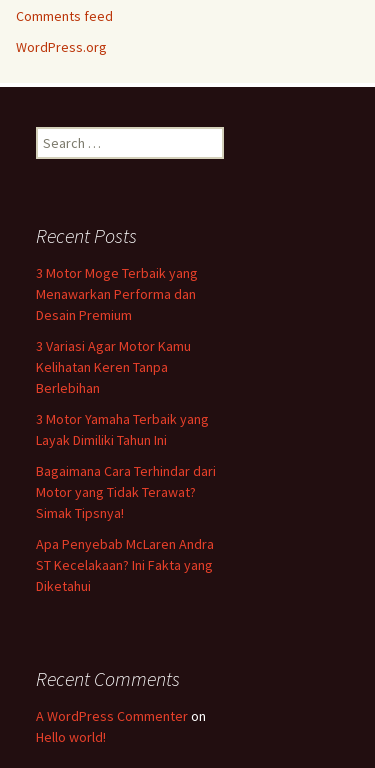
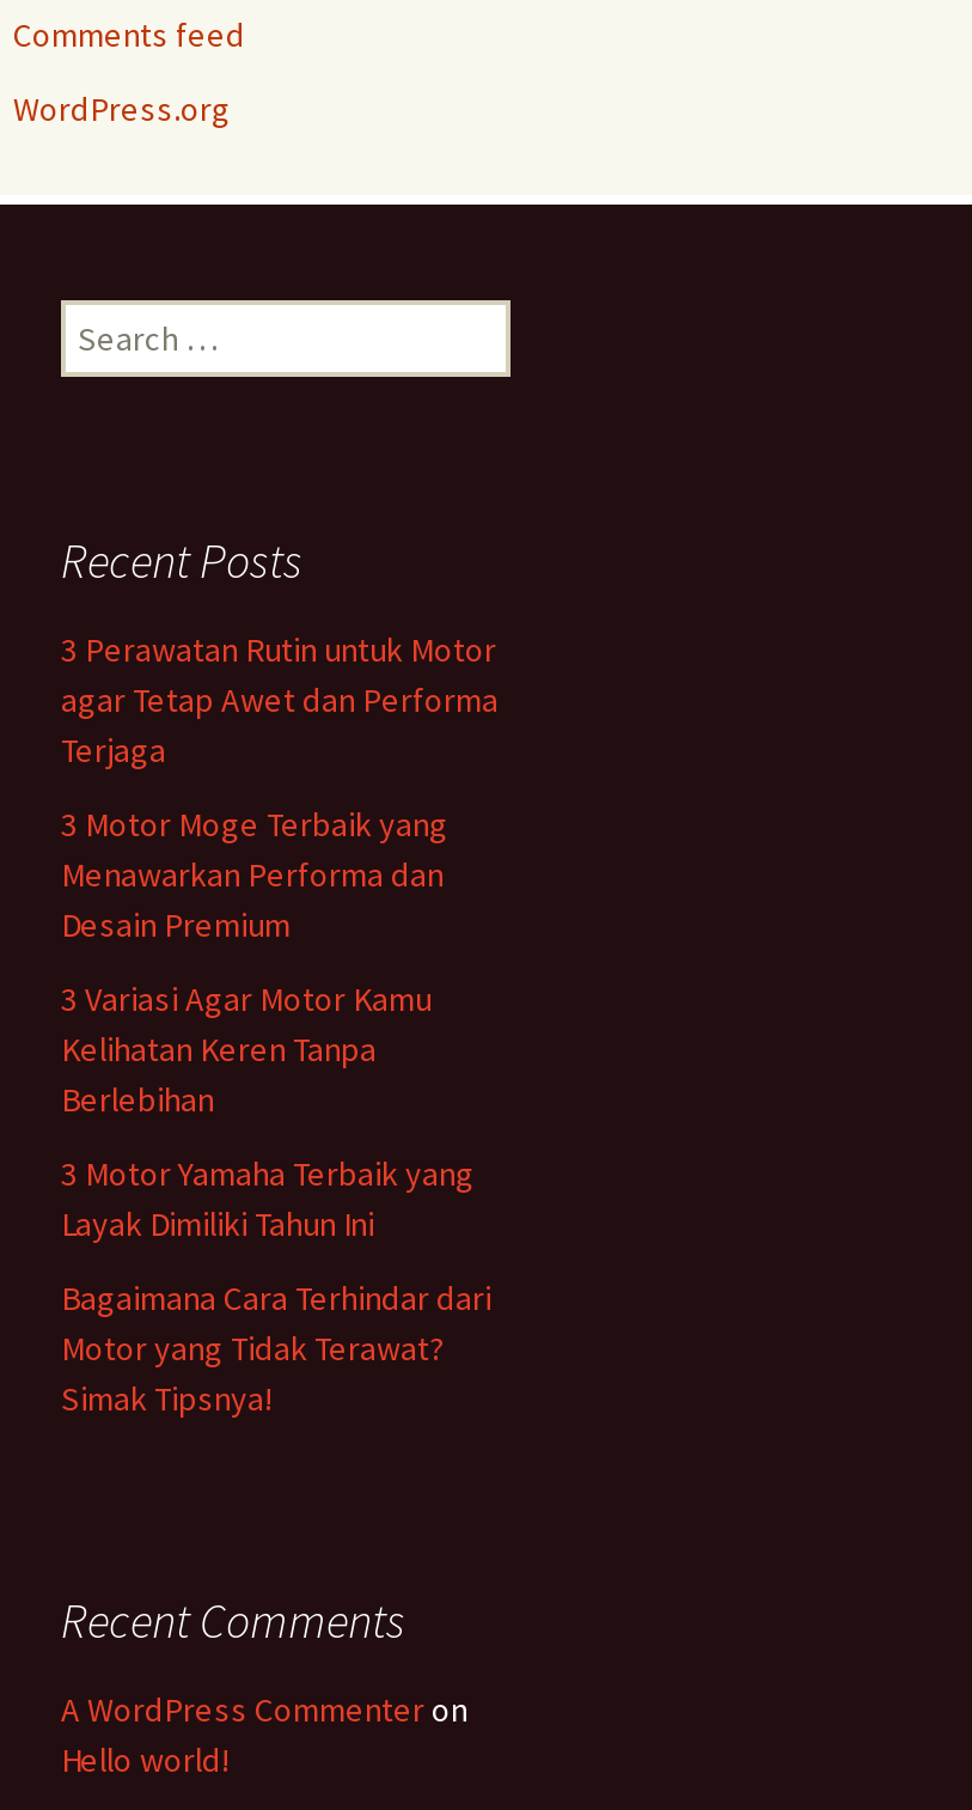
none -> [61,628,499,772] 3 Perawatan Rutin untuk Motor | agar Tetap Awet dan Performa | Terjaga
moved [36,264,216,522] -> [61,803,491,1420]: 3 Motor Moge Terbaik yang | Menawarkan Performa dan | Desain Premium | ... | Motor yang Tidak Terawat? | Simak Tipsnya!
[36,535,214,595] Apa Penyebab McLaren Andra | ST Kecelakaan? Ini Fakta yang | Diketahui -> none

